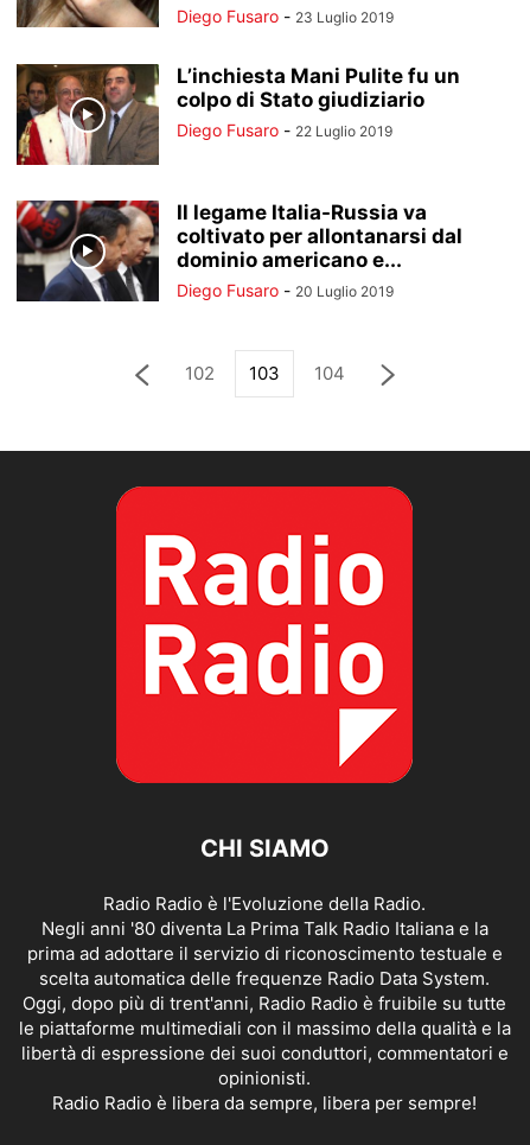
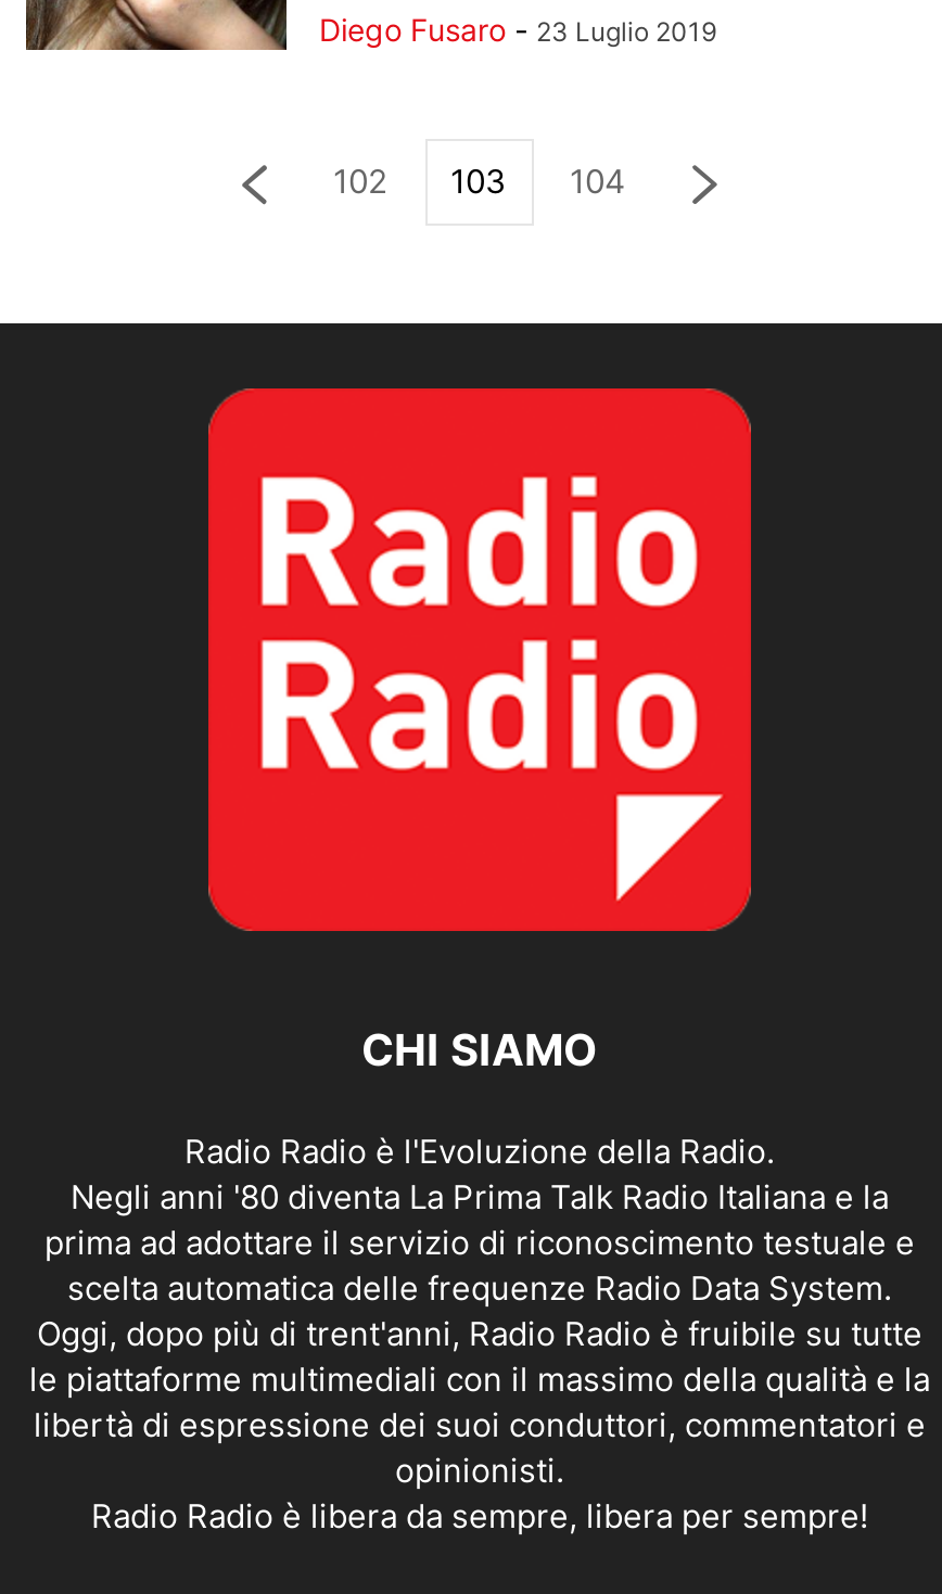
[17,63,460,166] [image] | L’inchiesta Mani Pulite fu un | colpo di Stato giudiziario | Diego Fusaro - 22 Luglio 2019 -> none
[17,177,462,303] [image] | Il legame Italia-Russia va | coltivato per allontanarsi dal | dominio americano e... | Diego Fusaro - 20 Luglio 2019 -> none

